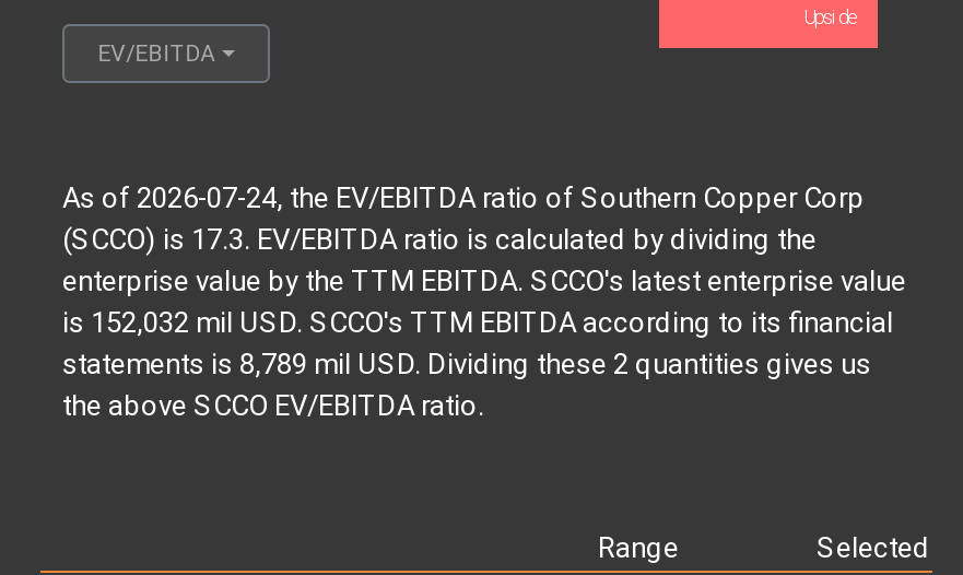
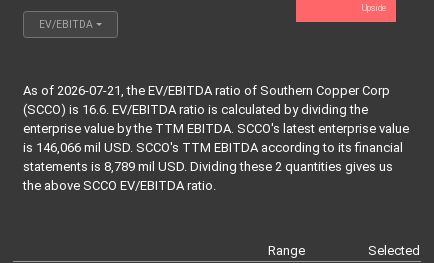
[62,181,865,214] As of 2026-07-24, the EV/EBITDA ratio of Southern Copper Corp -> [23,83,390,98] As of 2026-07-21, the EV/EBITDA ratio of Southern Copper Corp
[62,223,817,256] (SCCO) is 17.3. EV/EBITDA ratio is calculated by dividing the -> [23,102,368,117] (SCCO) is 16.6. EV/EBITDA ratio is calculated by dividing the
[62,306,893,339] is 152,032 mil USD. SCCO's TTM EBITDA according to its financial -> [23,140,403,155] is 146,066 mil USD. SCCO's TTM EBITDA according to its financial

